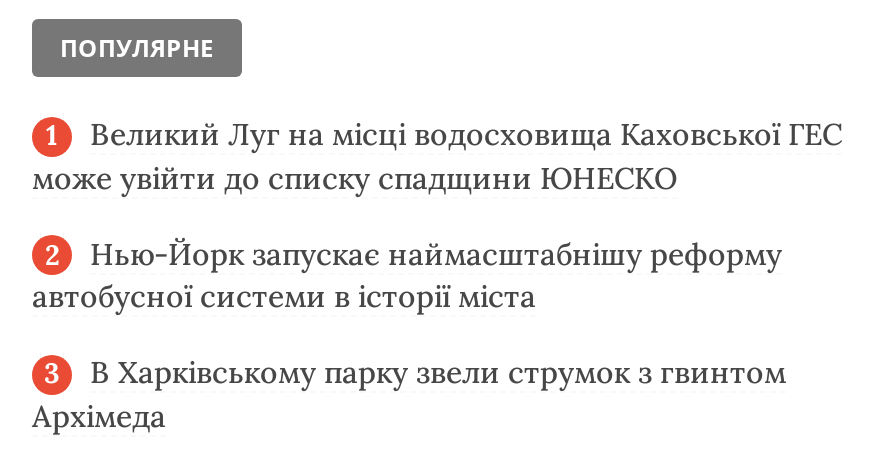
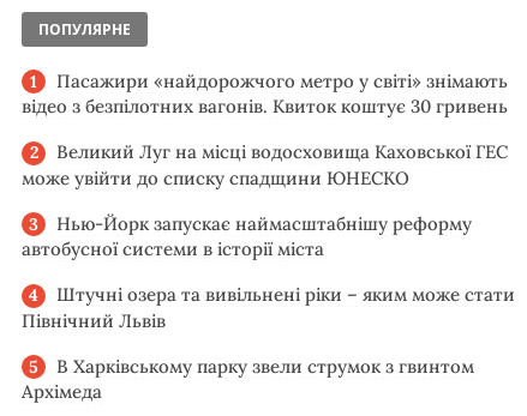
none -> [22,69,508,118] Пасажири «найдорожчого метро у світі» знімають | відео з безпілотних вагонів. Квиток коштує 30 гривень
none -> [22,283,515,332] Штучні озера та вивільнені ріки – яким може стати | Північний Львів

